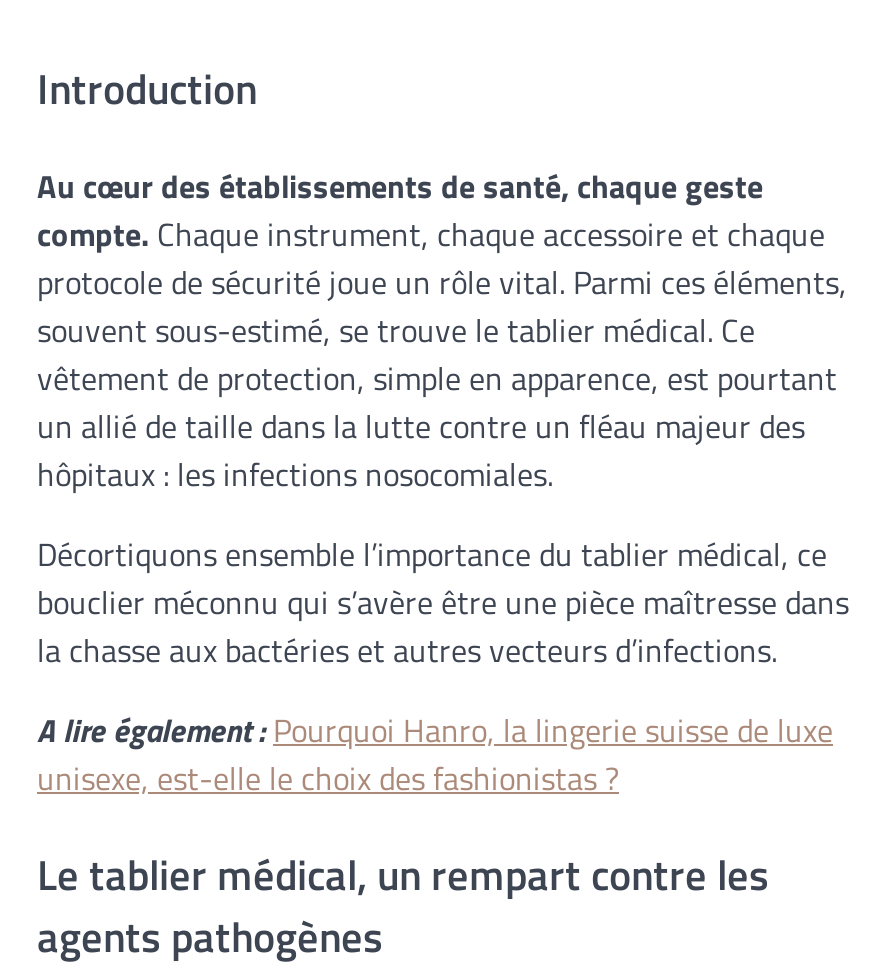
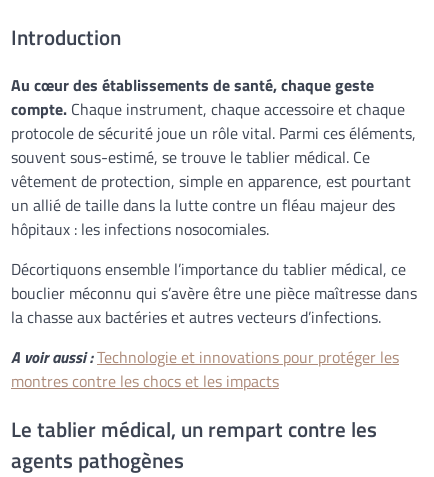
[37,707,833,803] A lire également : Pourquoi Hanro, la lingerie suisse de luxe | unisexe, est-elle le choix des fashionistas ? -> [11,345,399,393] A voir aussi : Technologie et innovations pour protéger les | montres contre les chocs et les impacts

